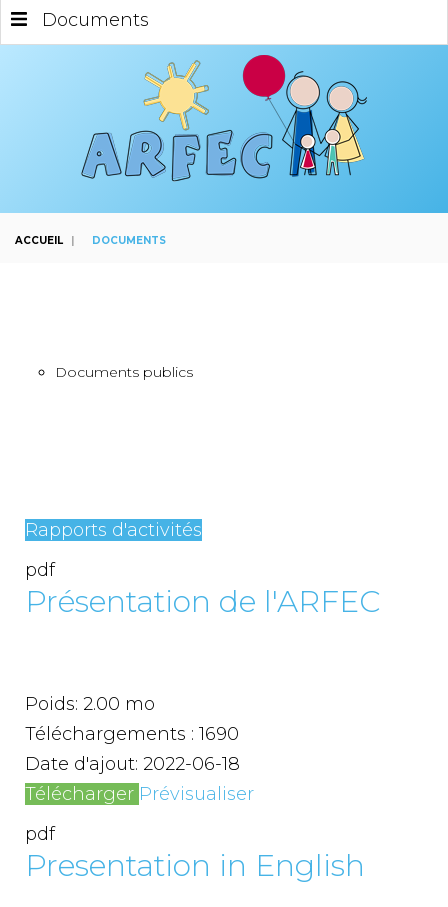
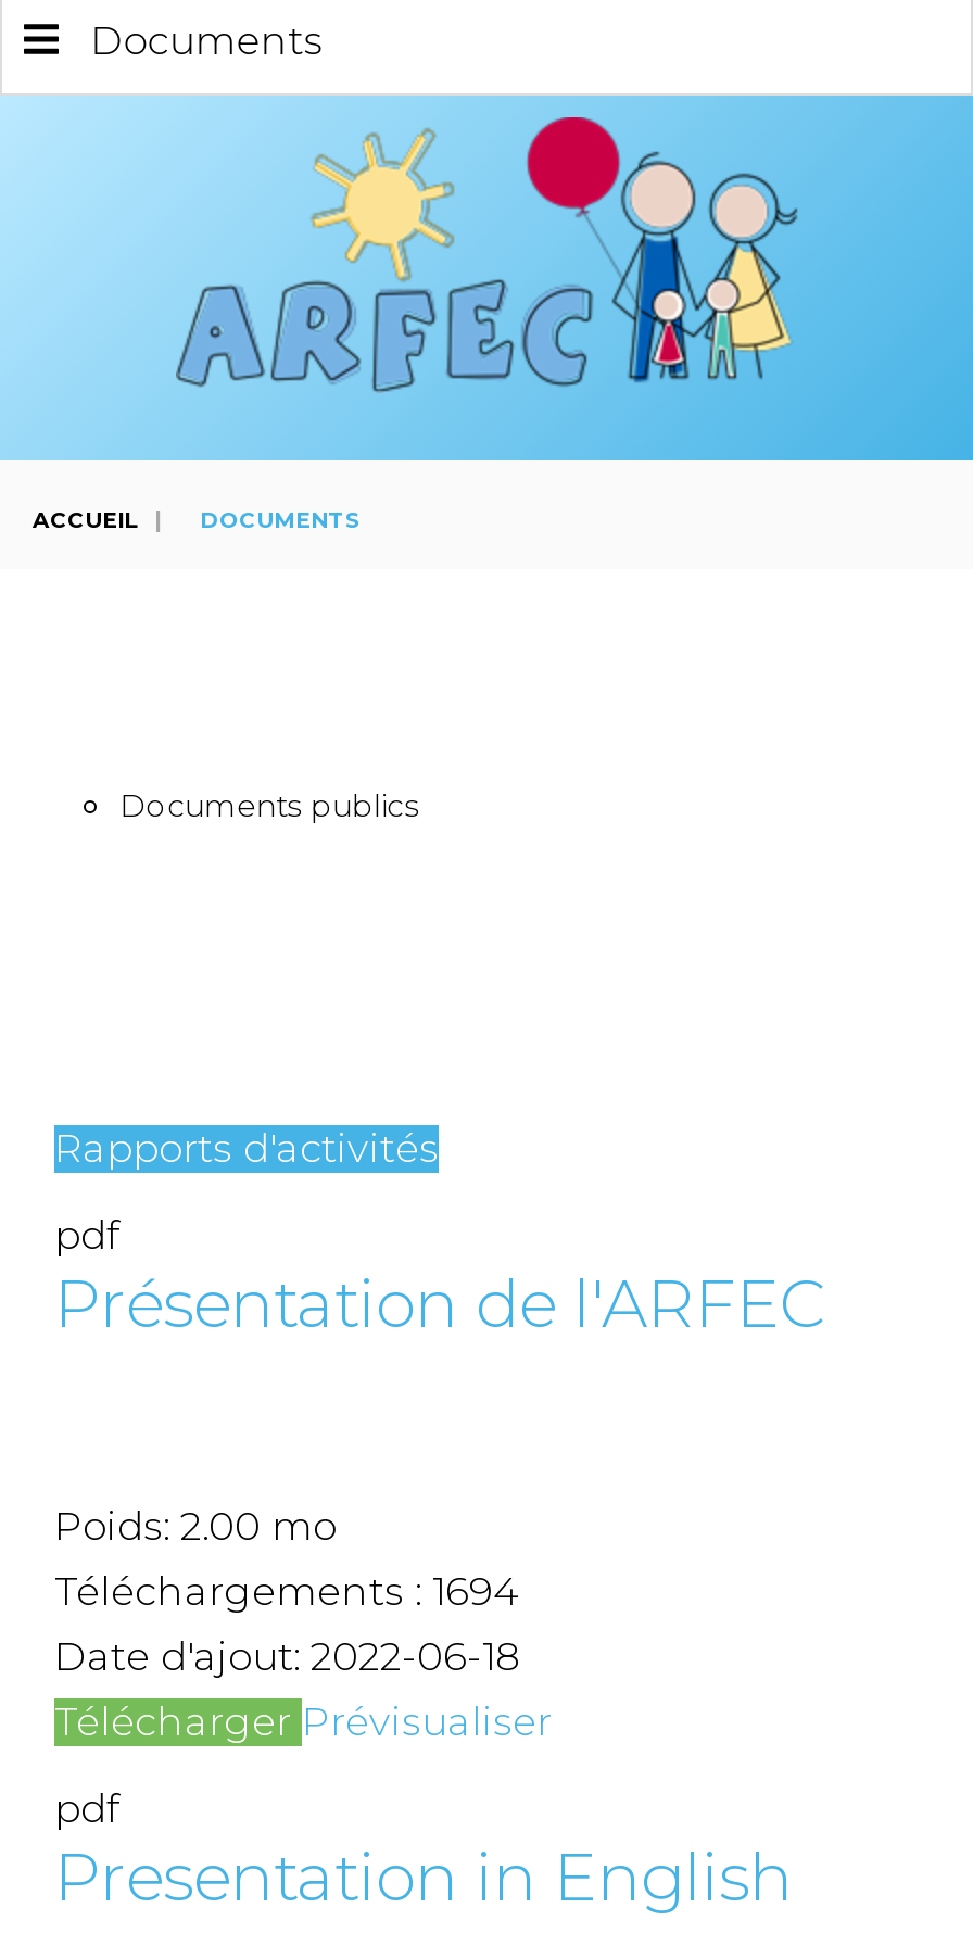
[25,723,239,745] Téléchargements : 1690 -> [54,1568,519,1616] Téléchargements : 1694

